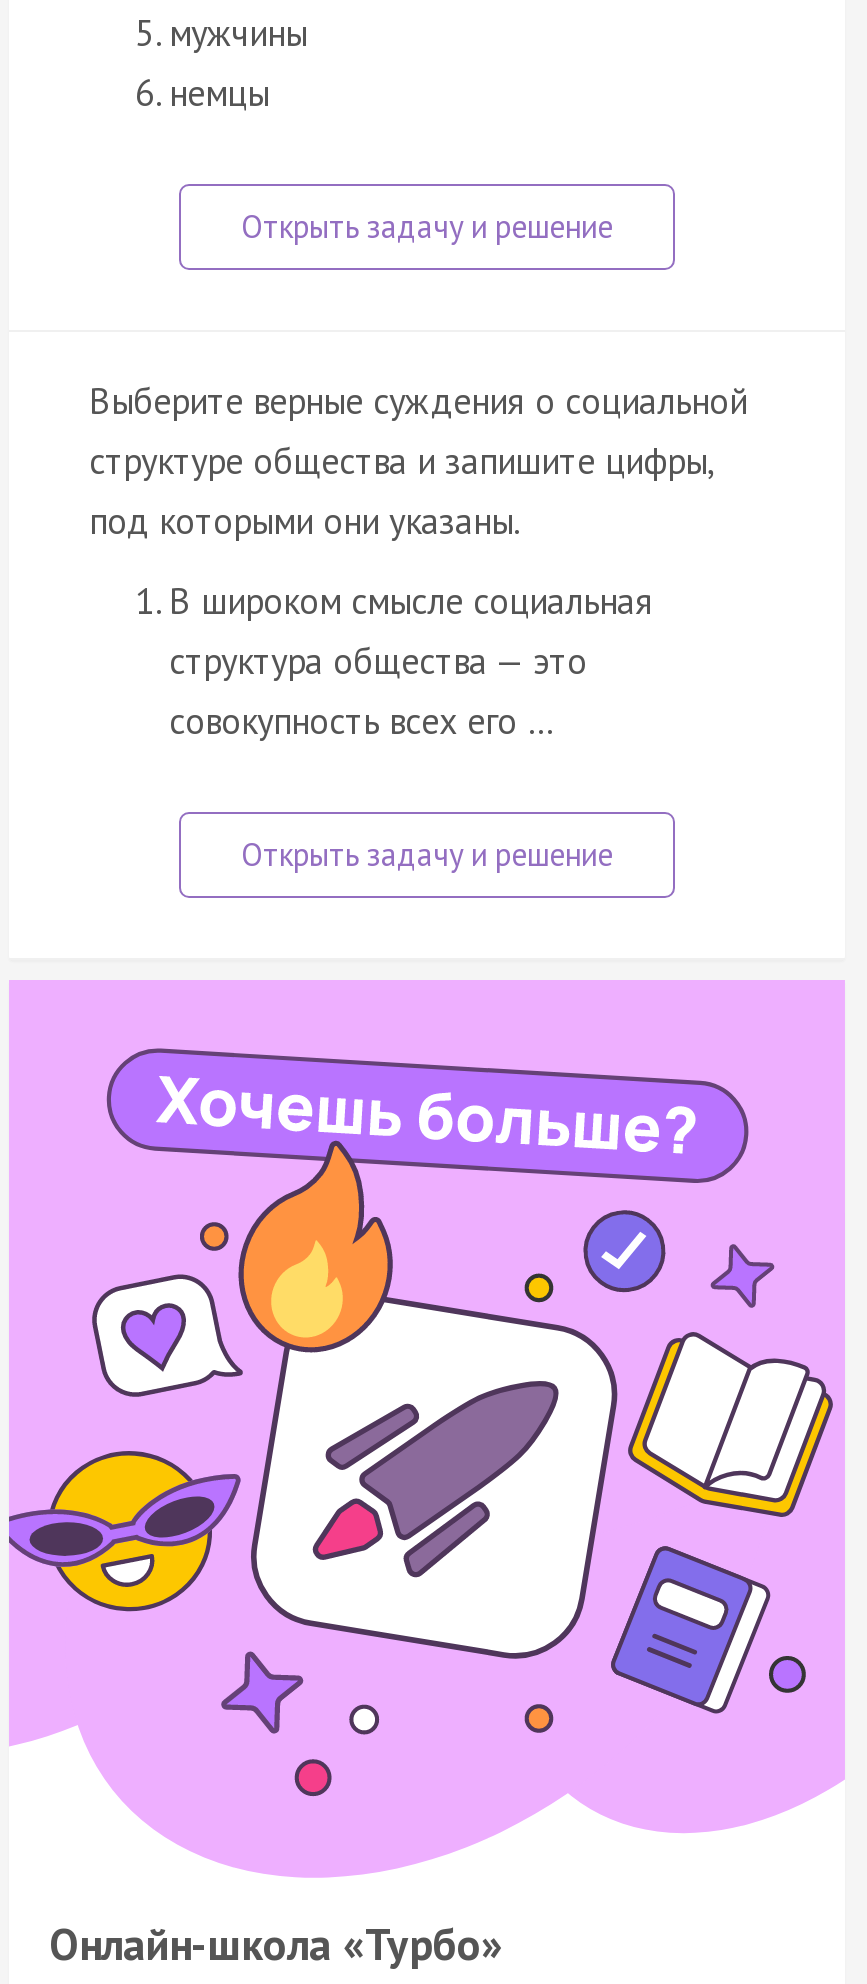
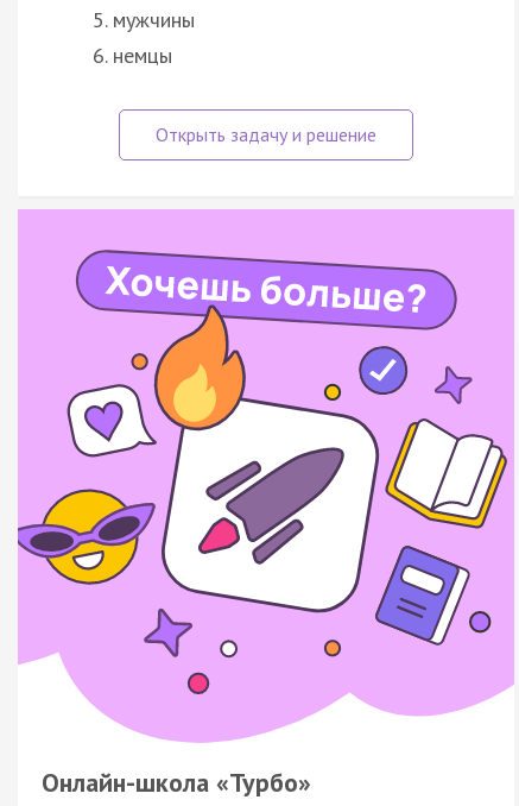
[89,377,747,743] Выберите верные суждения о социальной | структуре общества и запишите цифры, | под которыми они указаны. | В широком смысле социальная | структура общества — это | совокупность всех его … -> none

